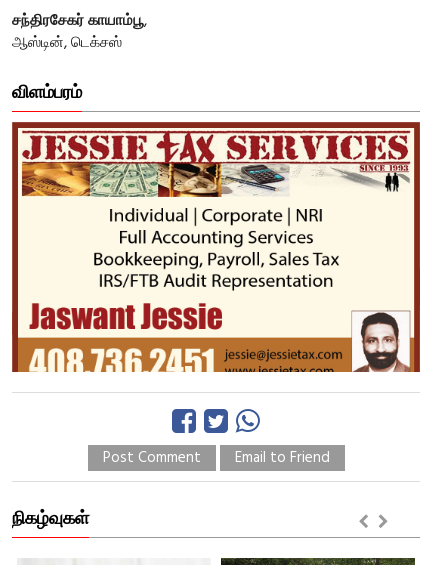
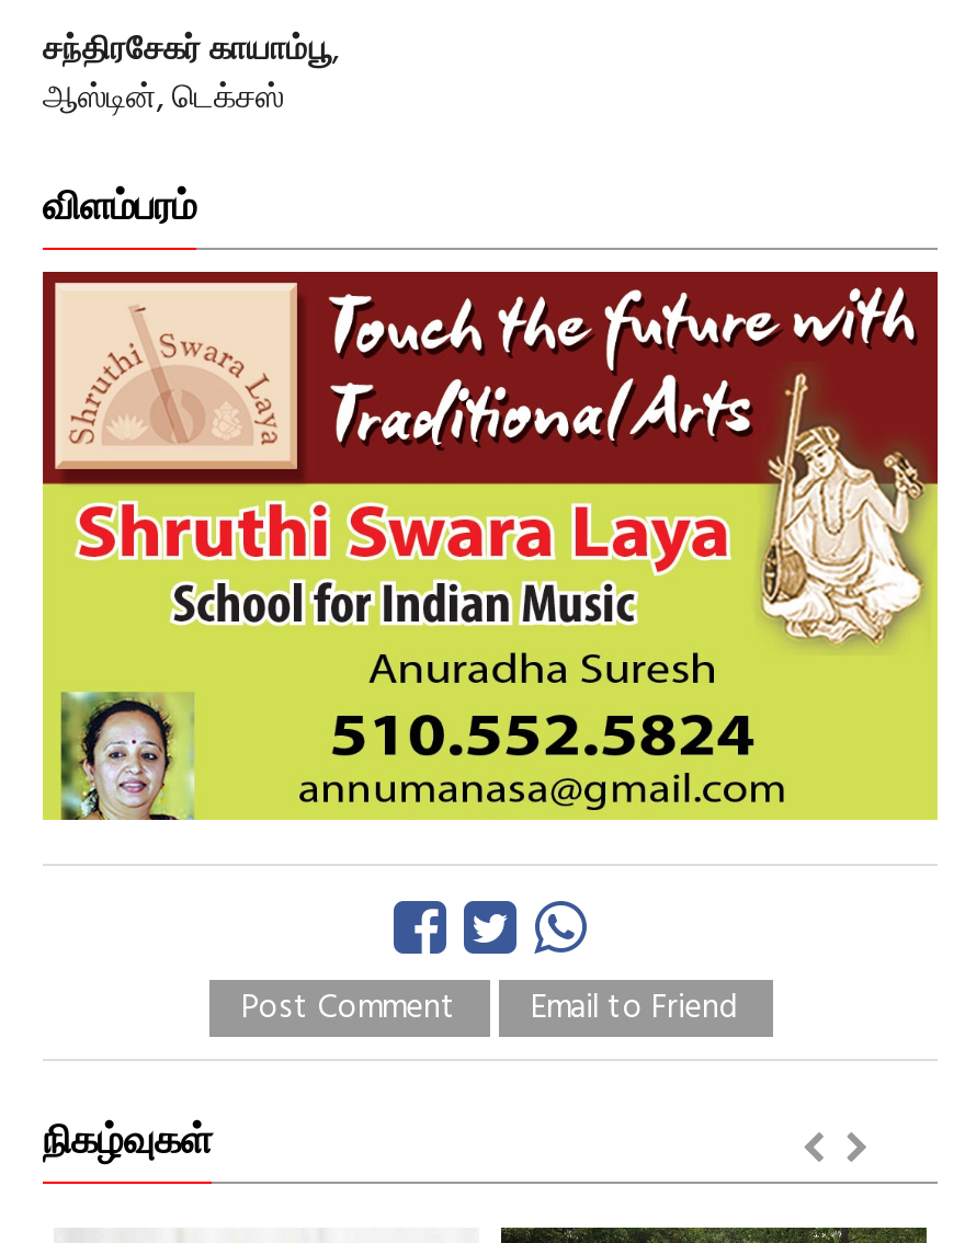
[11,123,421,373] [image] -> [41,283,940,822] [image]

